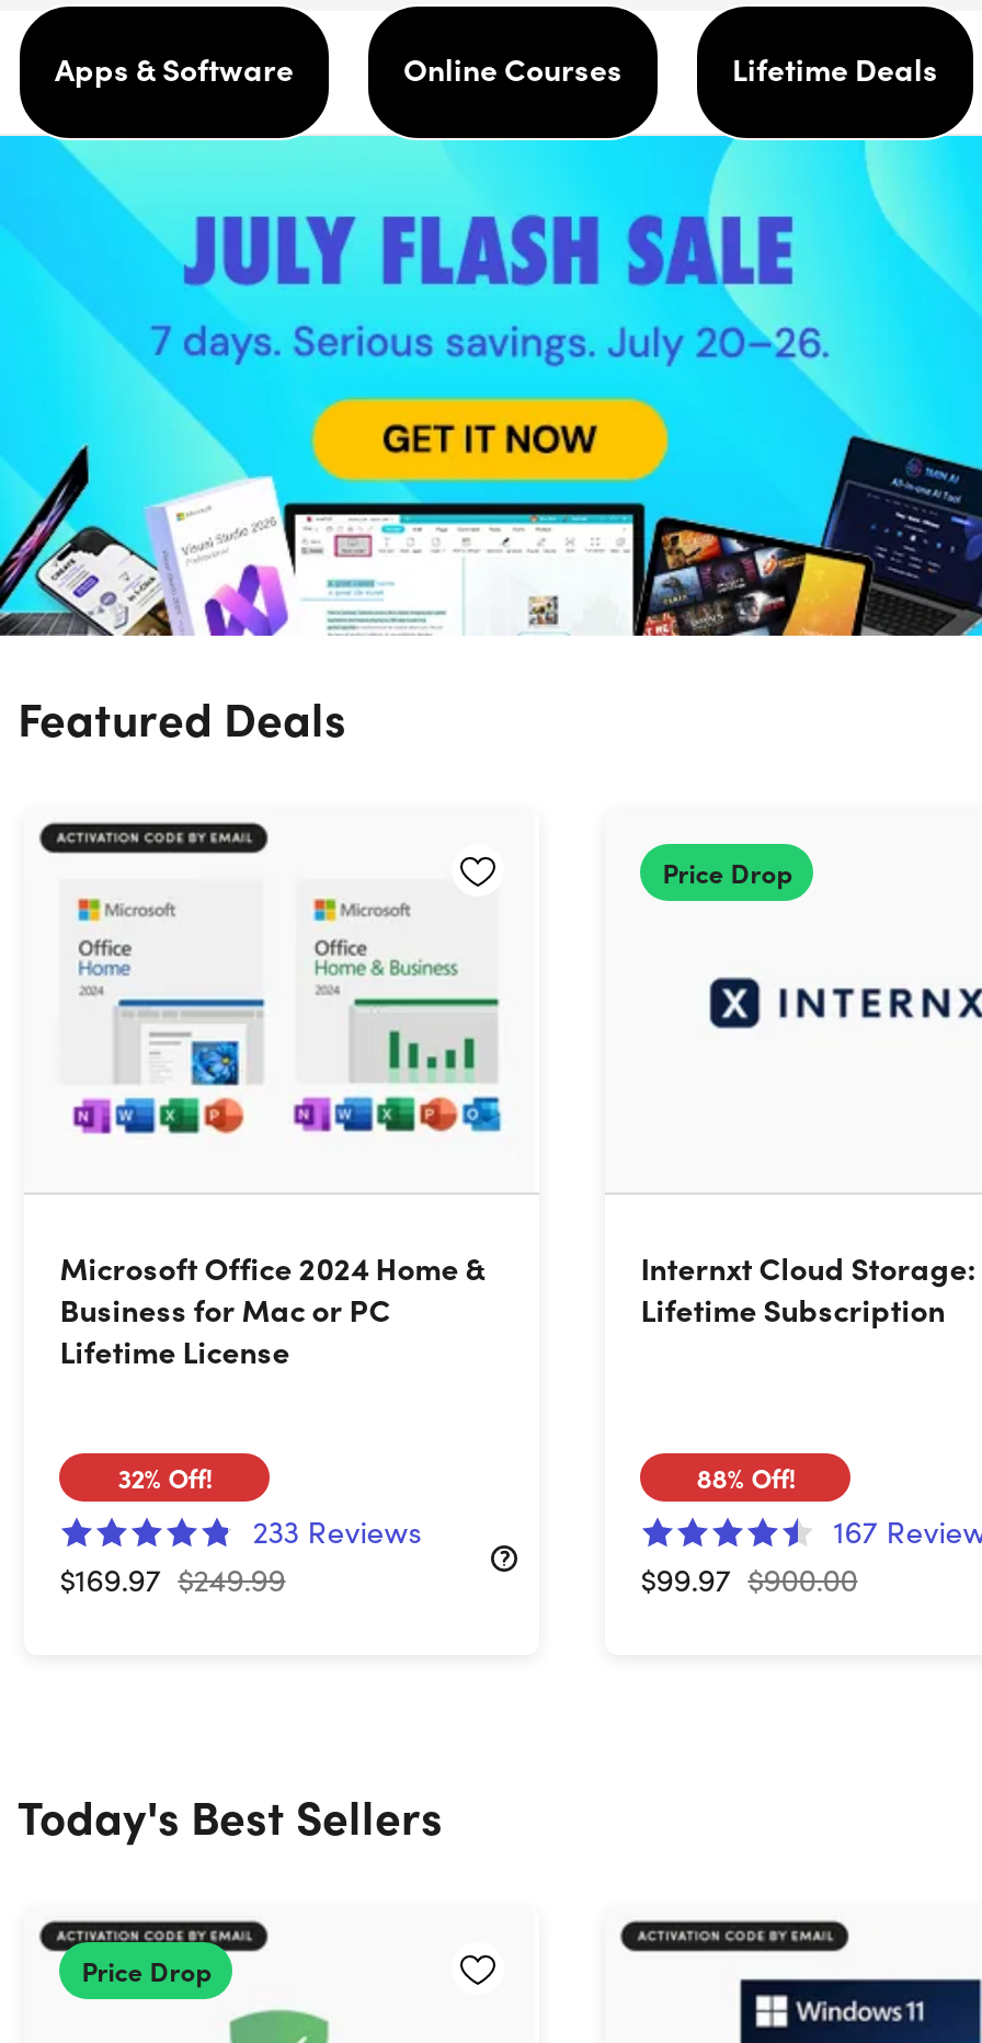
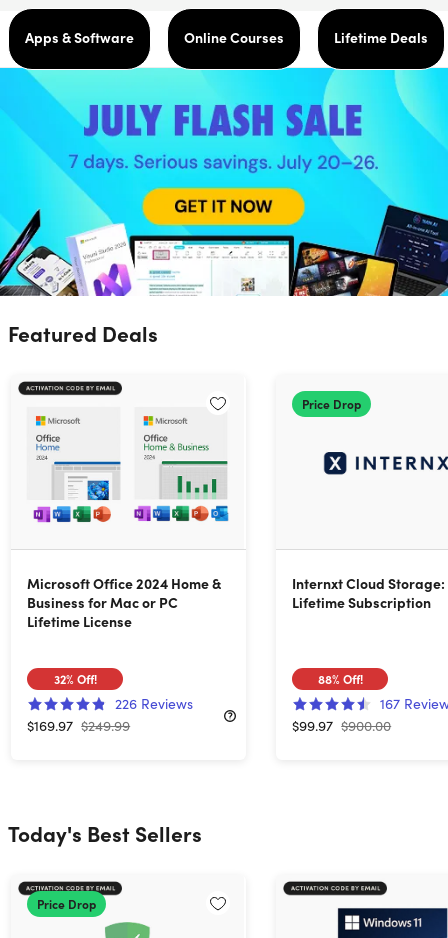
[253,1507,421,1551] 233 Reviews -> [115,693,193,713] 226 Reviews

